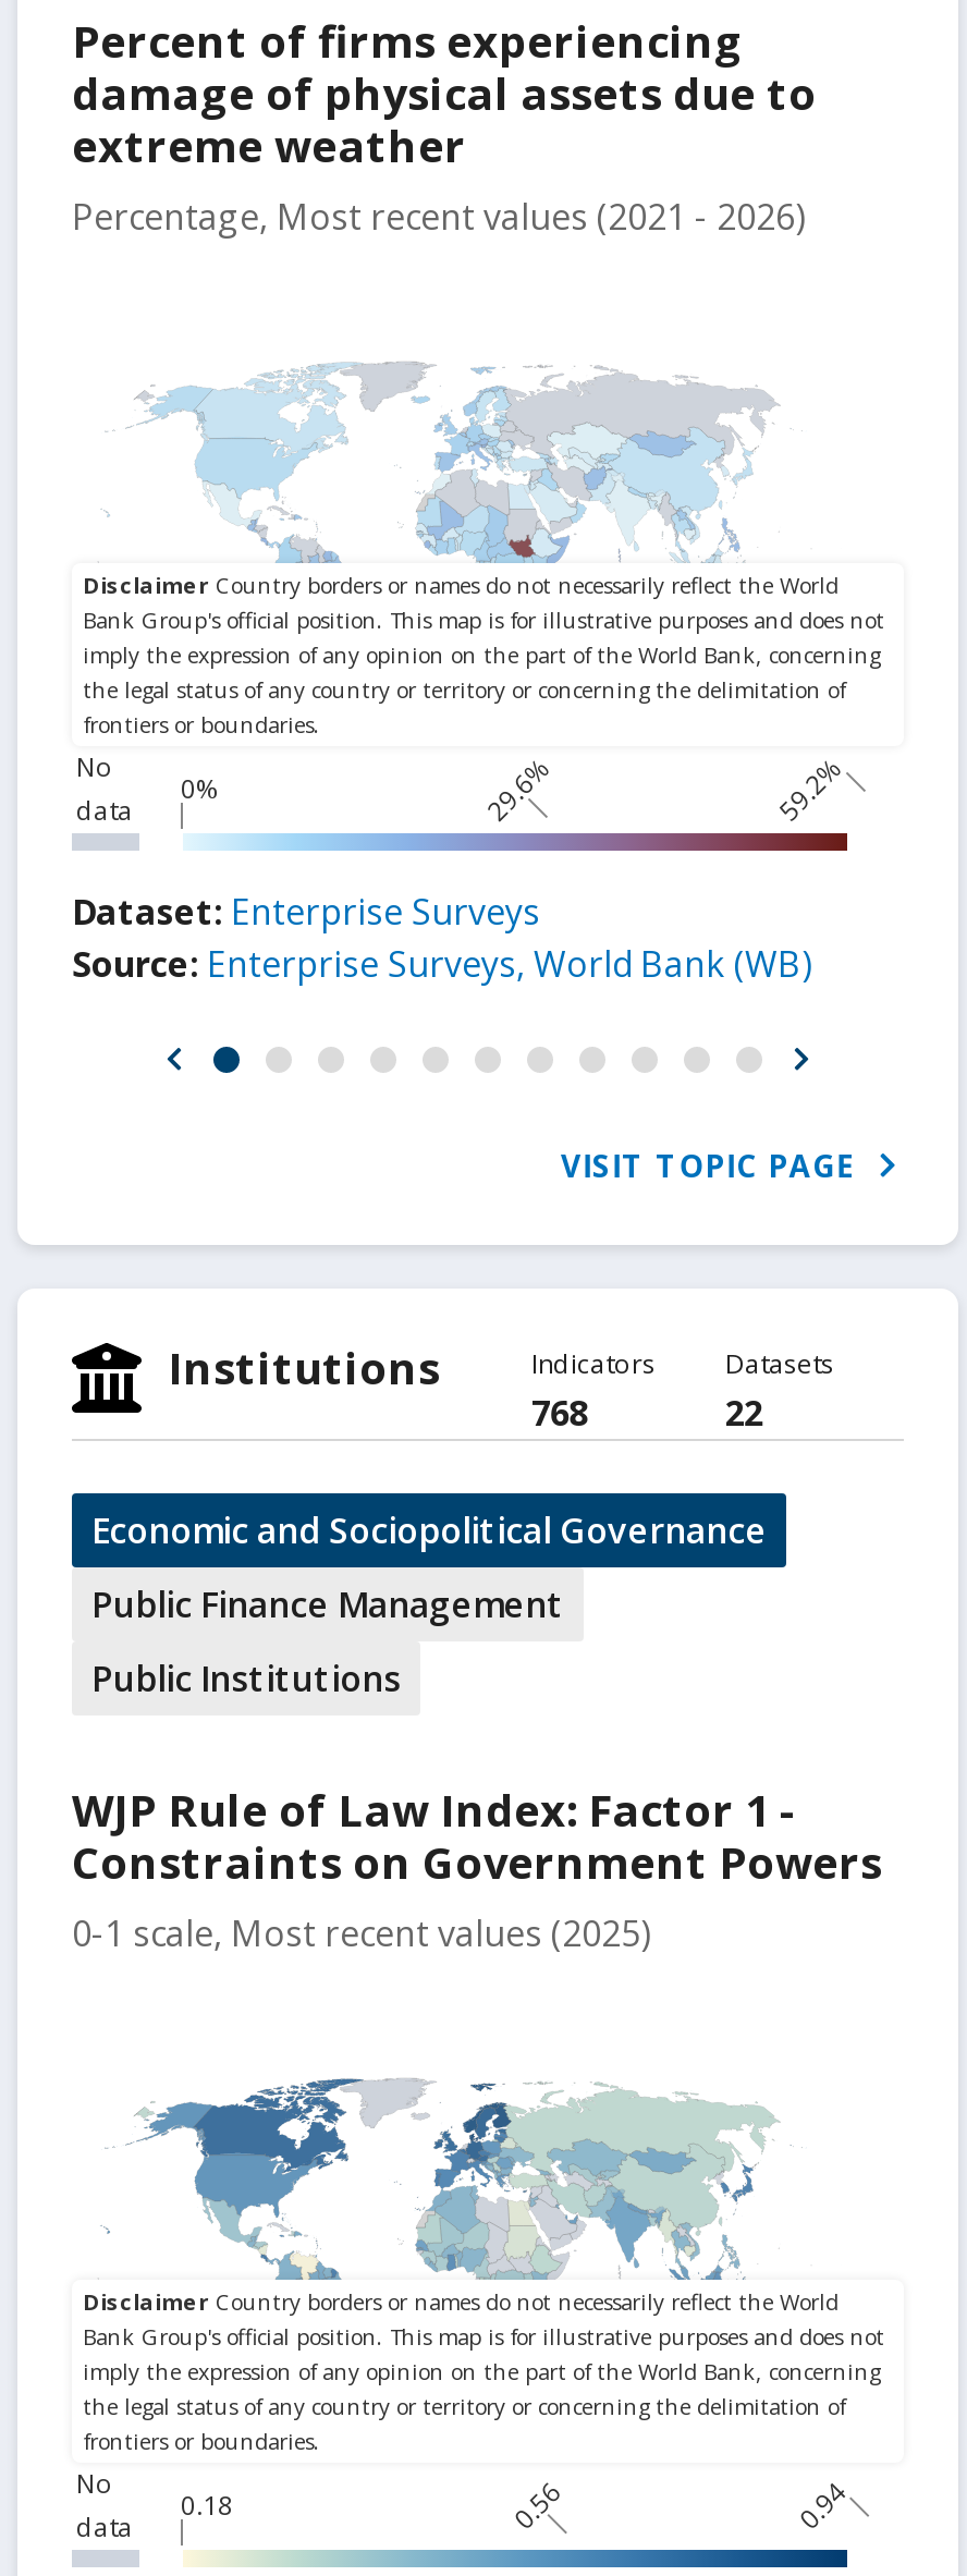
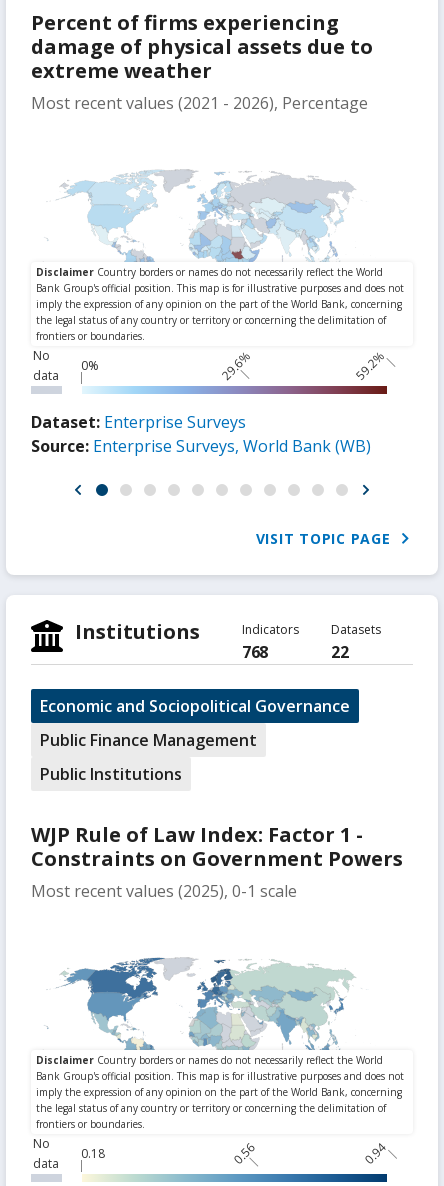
[72,193,806,241] Percentage, Most recent values (2021 - 2026) -> [31,92,368,114] Most recent values (2021 - 2026), Percentage
[72,1909,651,1957] 0-1 scale, Most recent values (2025) -> [31,880,297,902] Most recent values (2025), 0-1 scale

